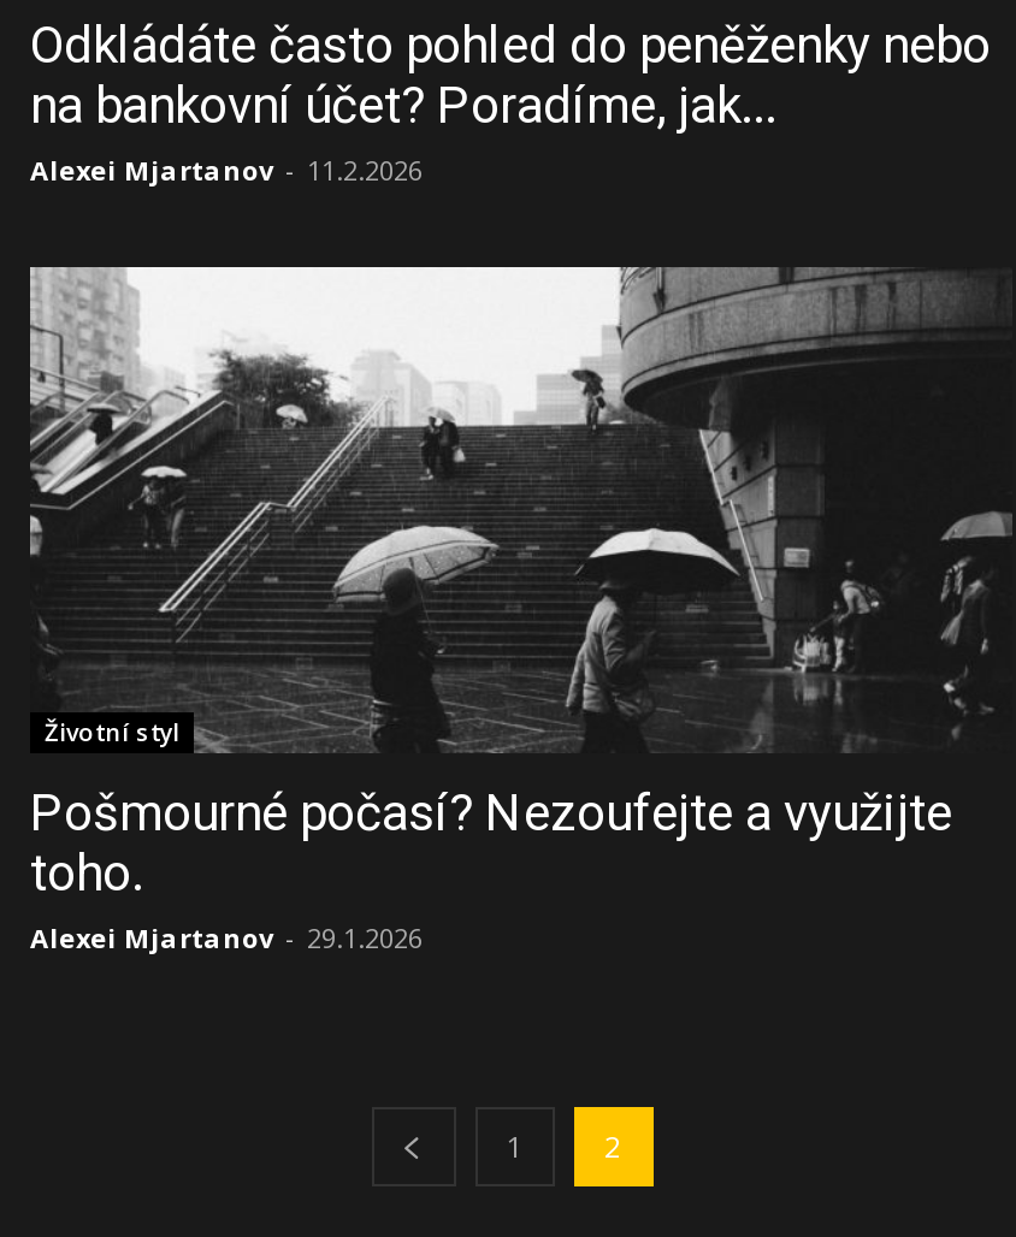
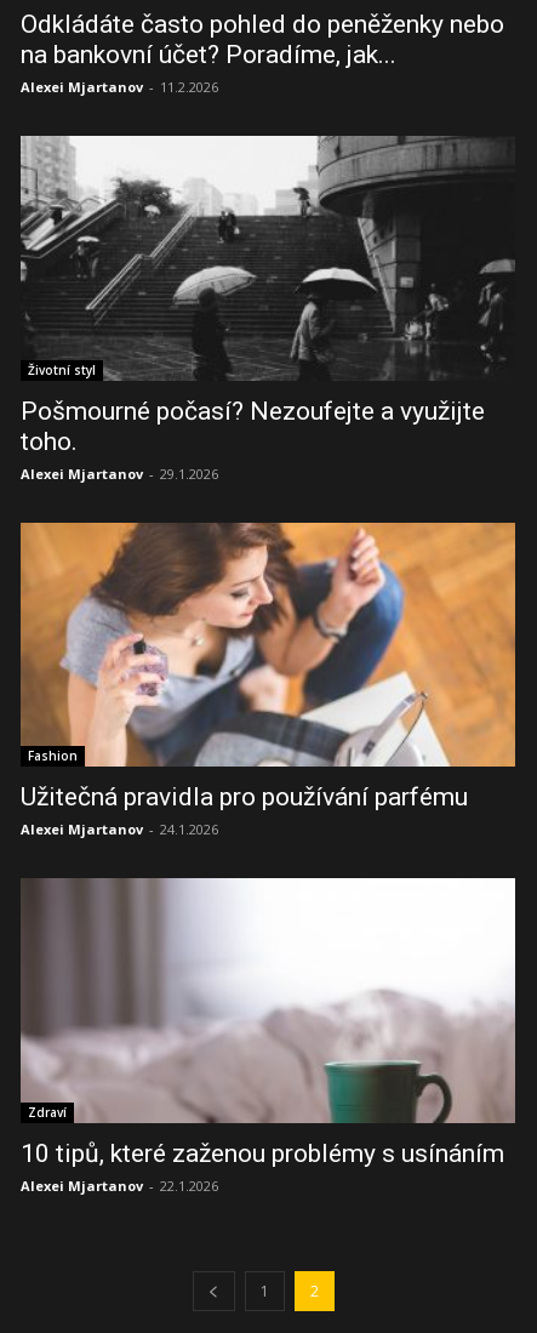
none -> [19,522,516,838] [image] | Fashion | Užitečná pravidla pro používání parfému | Alexei Mjartanov - 24.1.2026
none -> [19,877,516,1194] [image] | Zdraví | 10 tipů, které zaženou problémy s usínáním | Alexei Mjartanov - 22.1.2026

